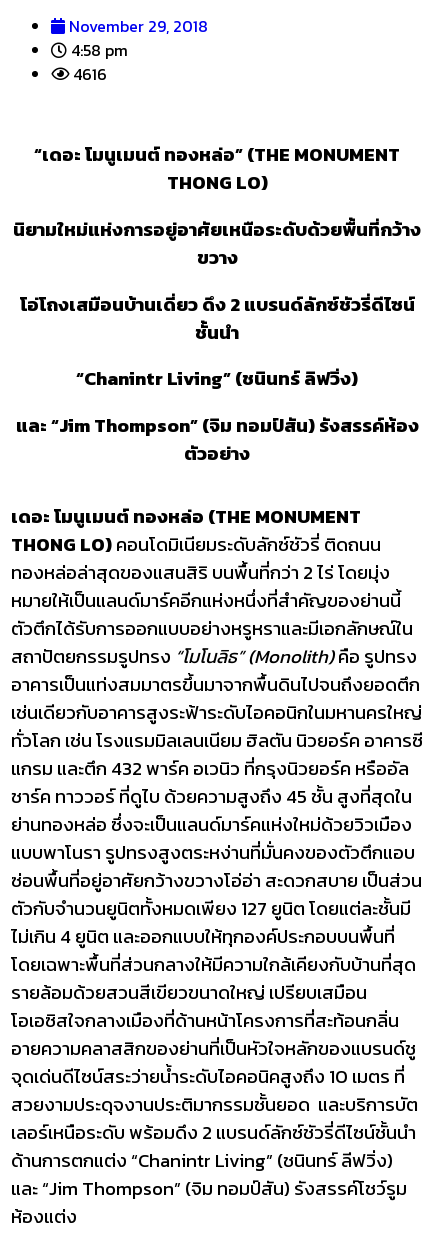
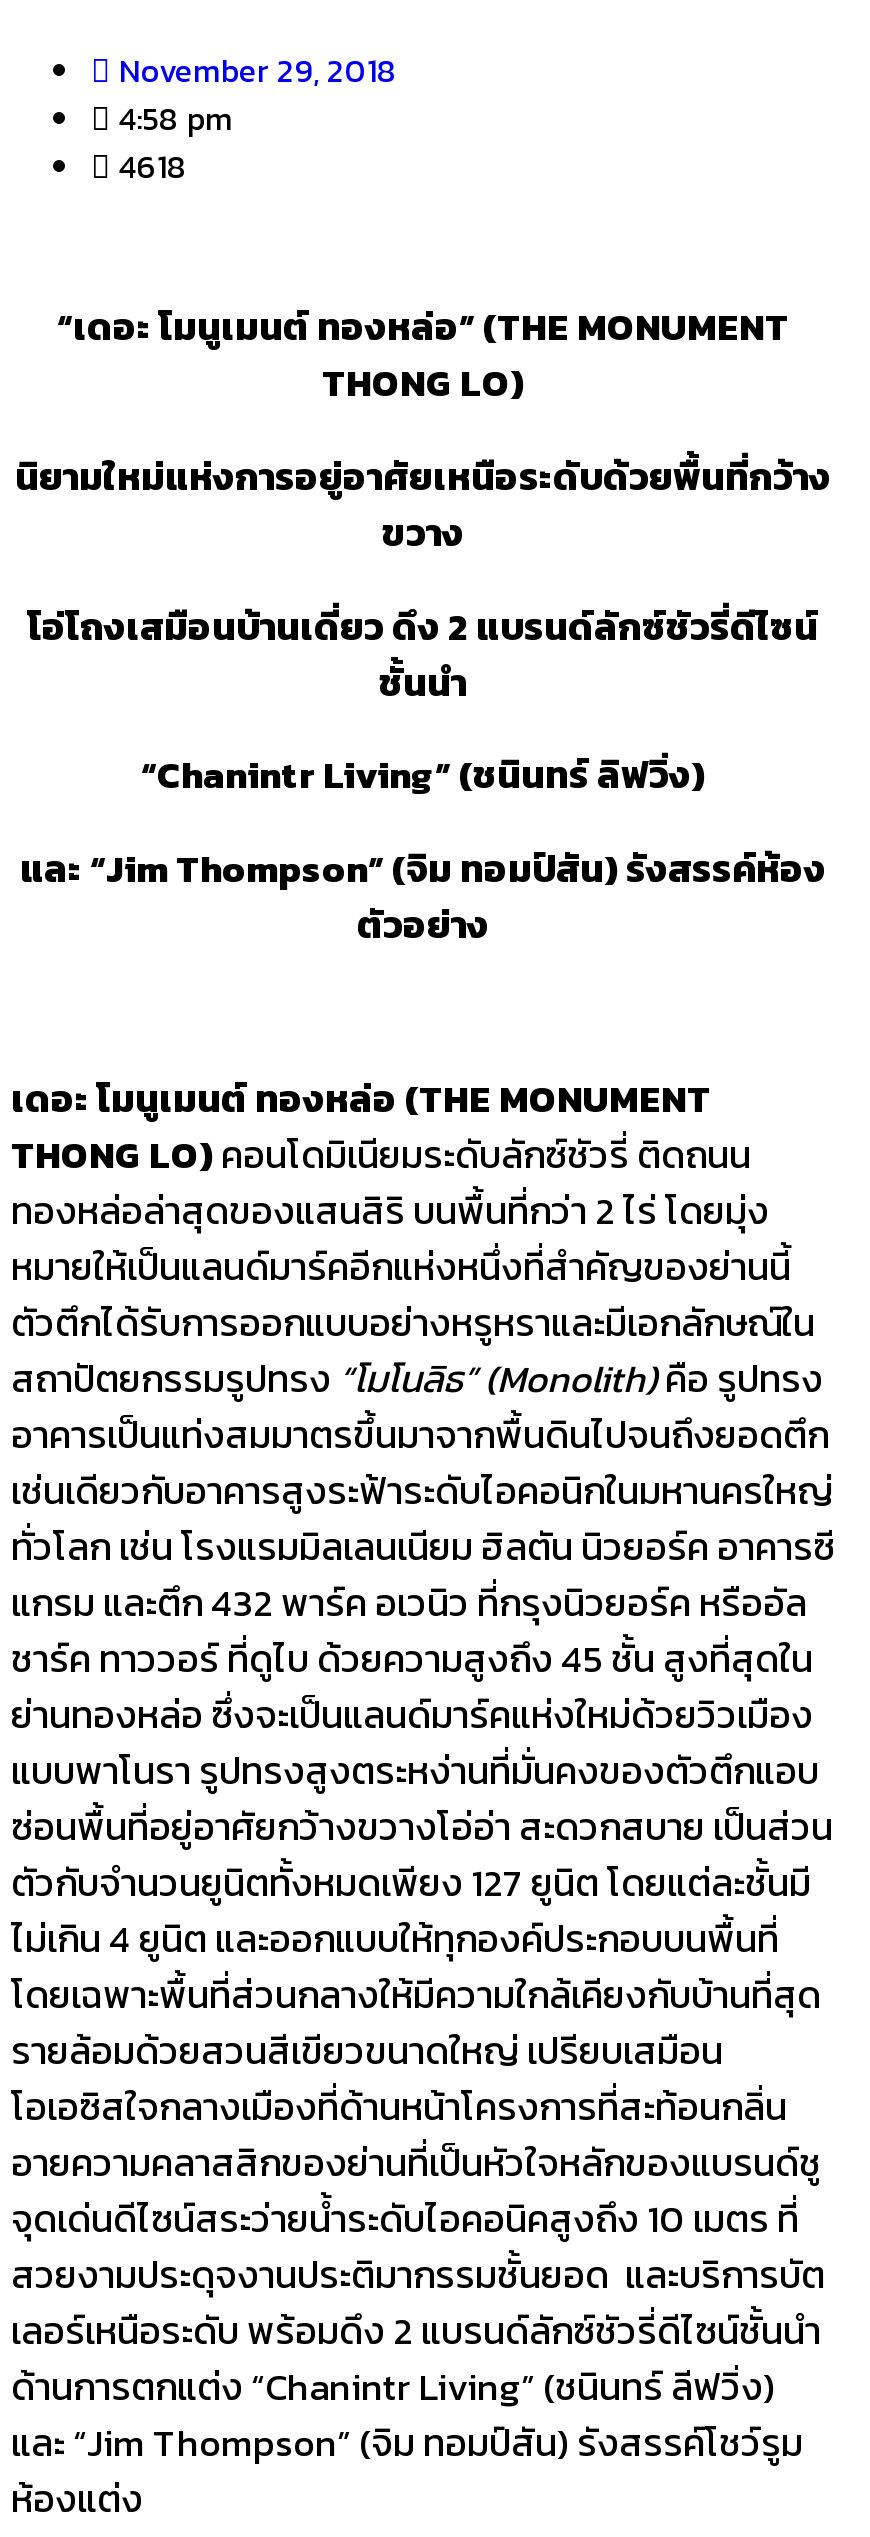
[73,61,107,85] 4616 -> [119,141,187,189] 4618

